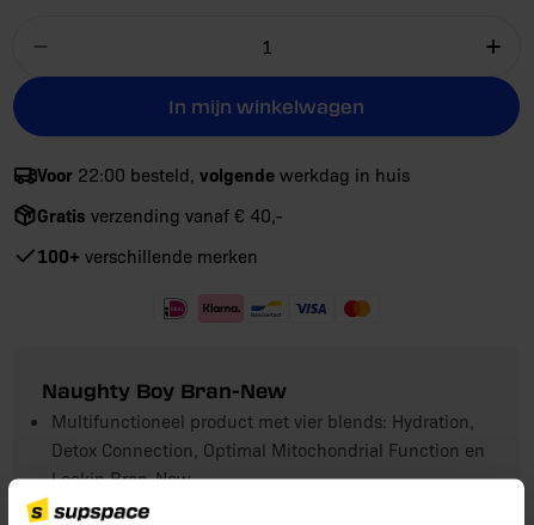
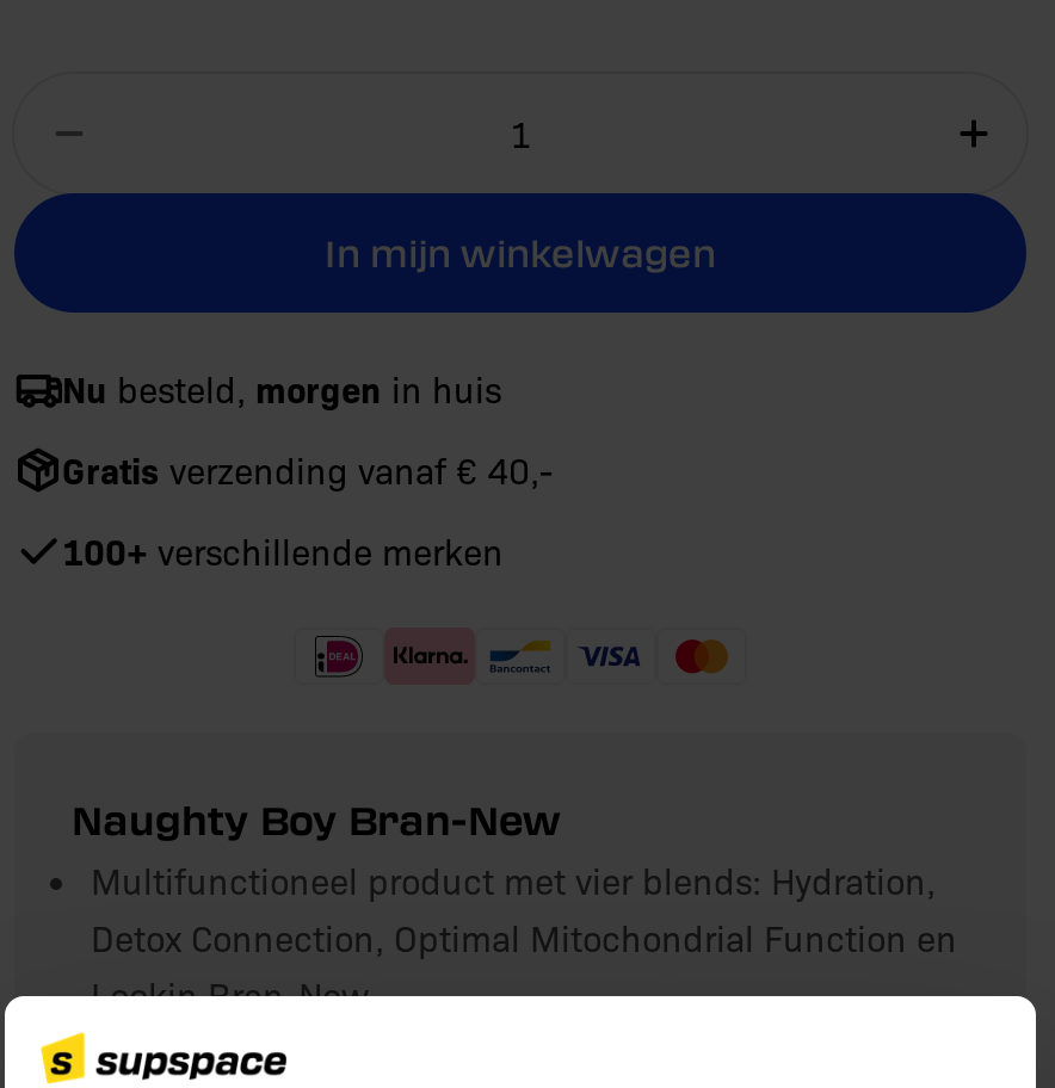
[37,162,410,187] Voor 22:00 besteld, volgende werkdag in huis -> [62,364,501,414] Nu besteld, morgen in huis

